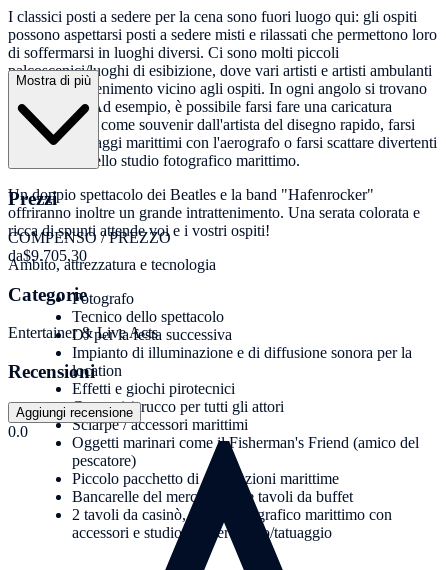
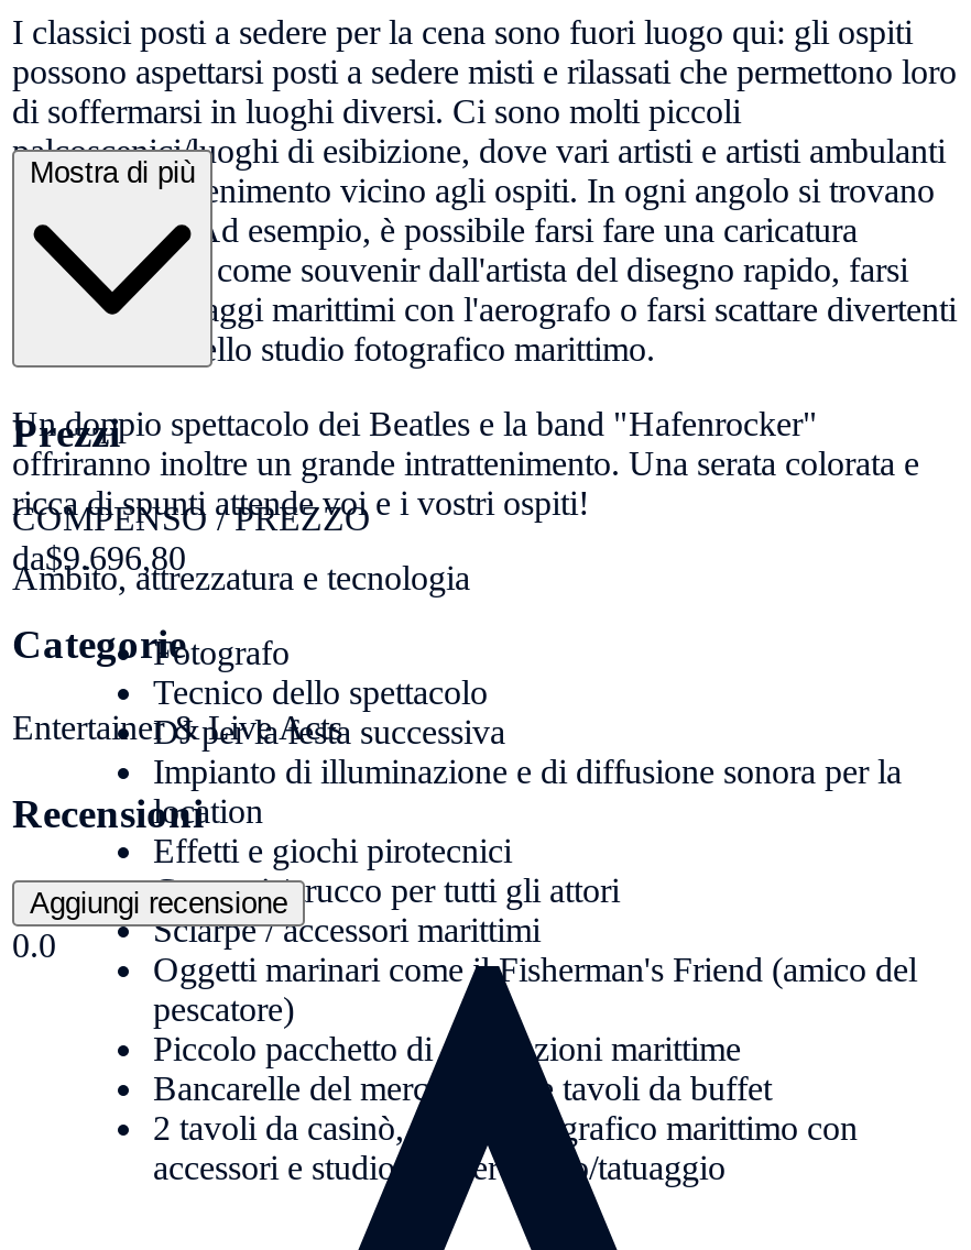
[8,247,87,264] da$9.705,30 -> [12,539,186,576] da$9.696,80

